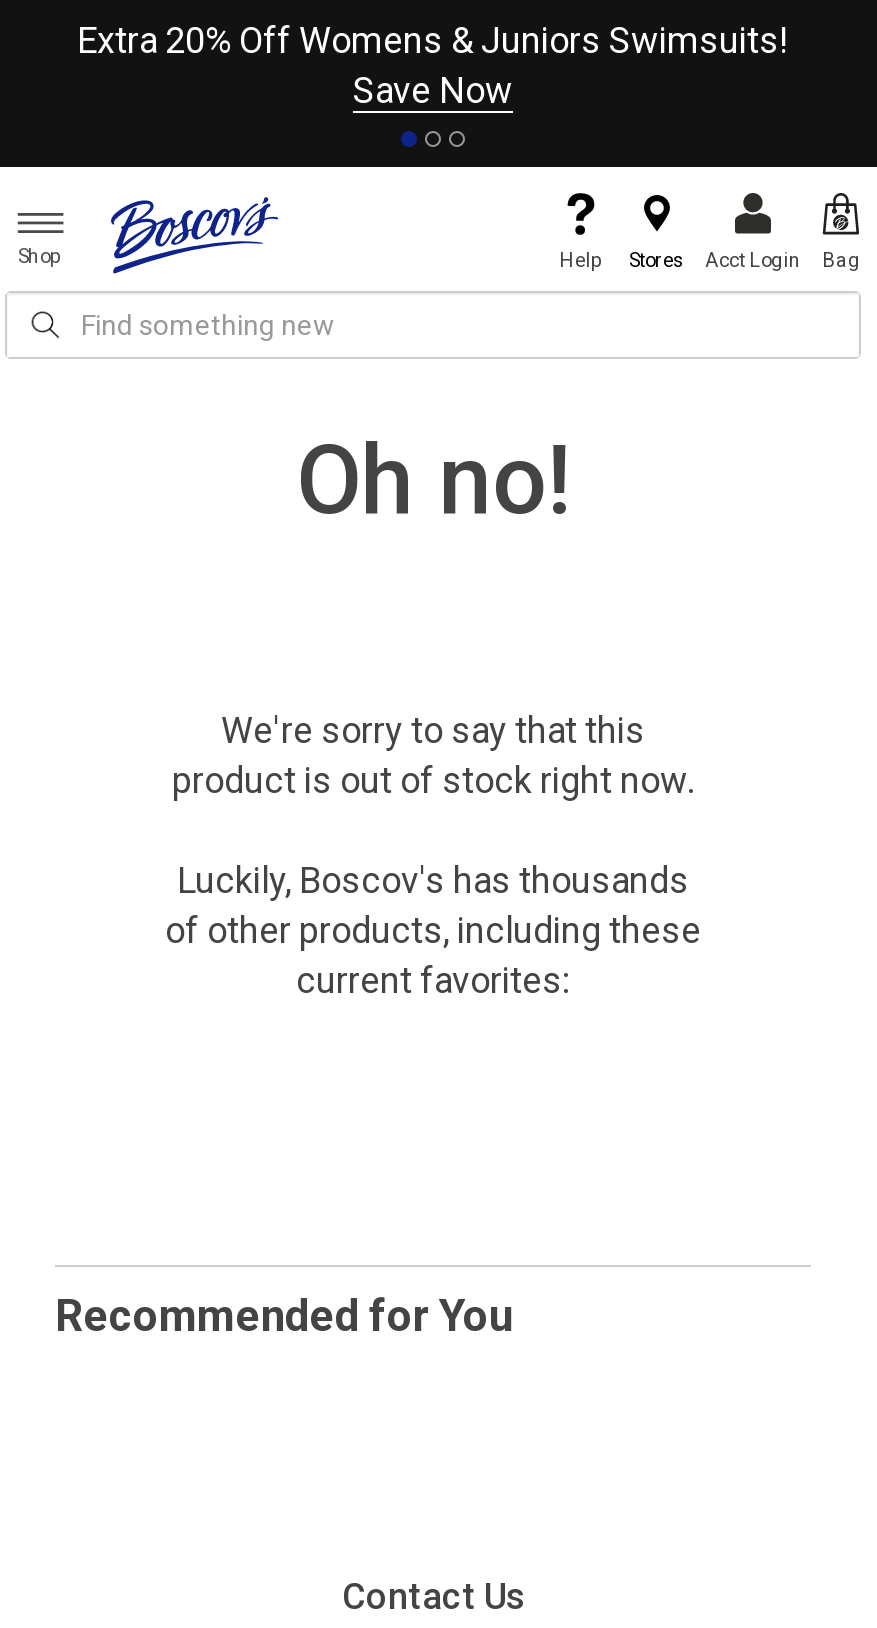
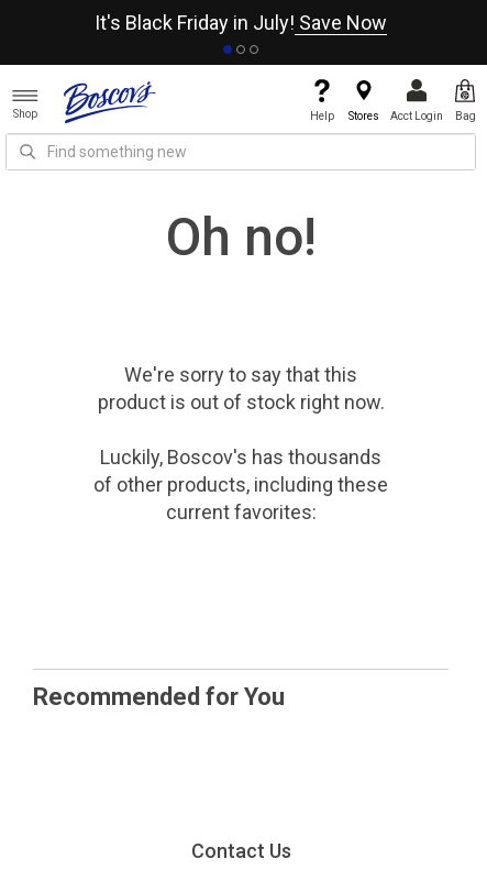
[77,19,789,111] Extra 20% Off Womens & Juniors Swimsuits! | Save Now -> [95,11,387,34] It's Black Friday in July! Save Now

